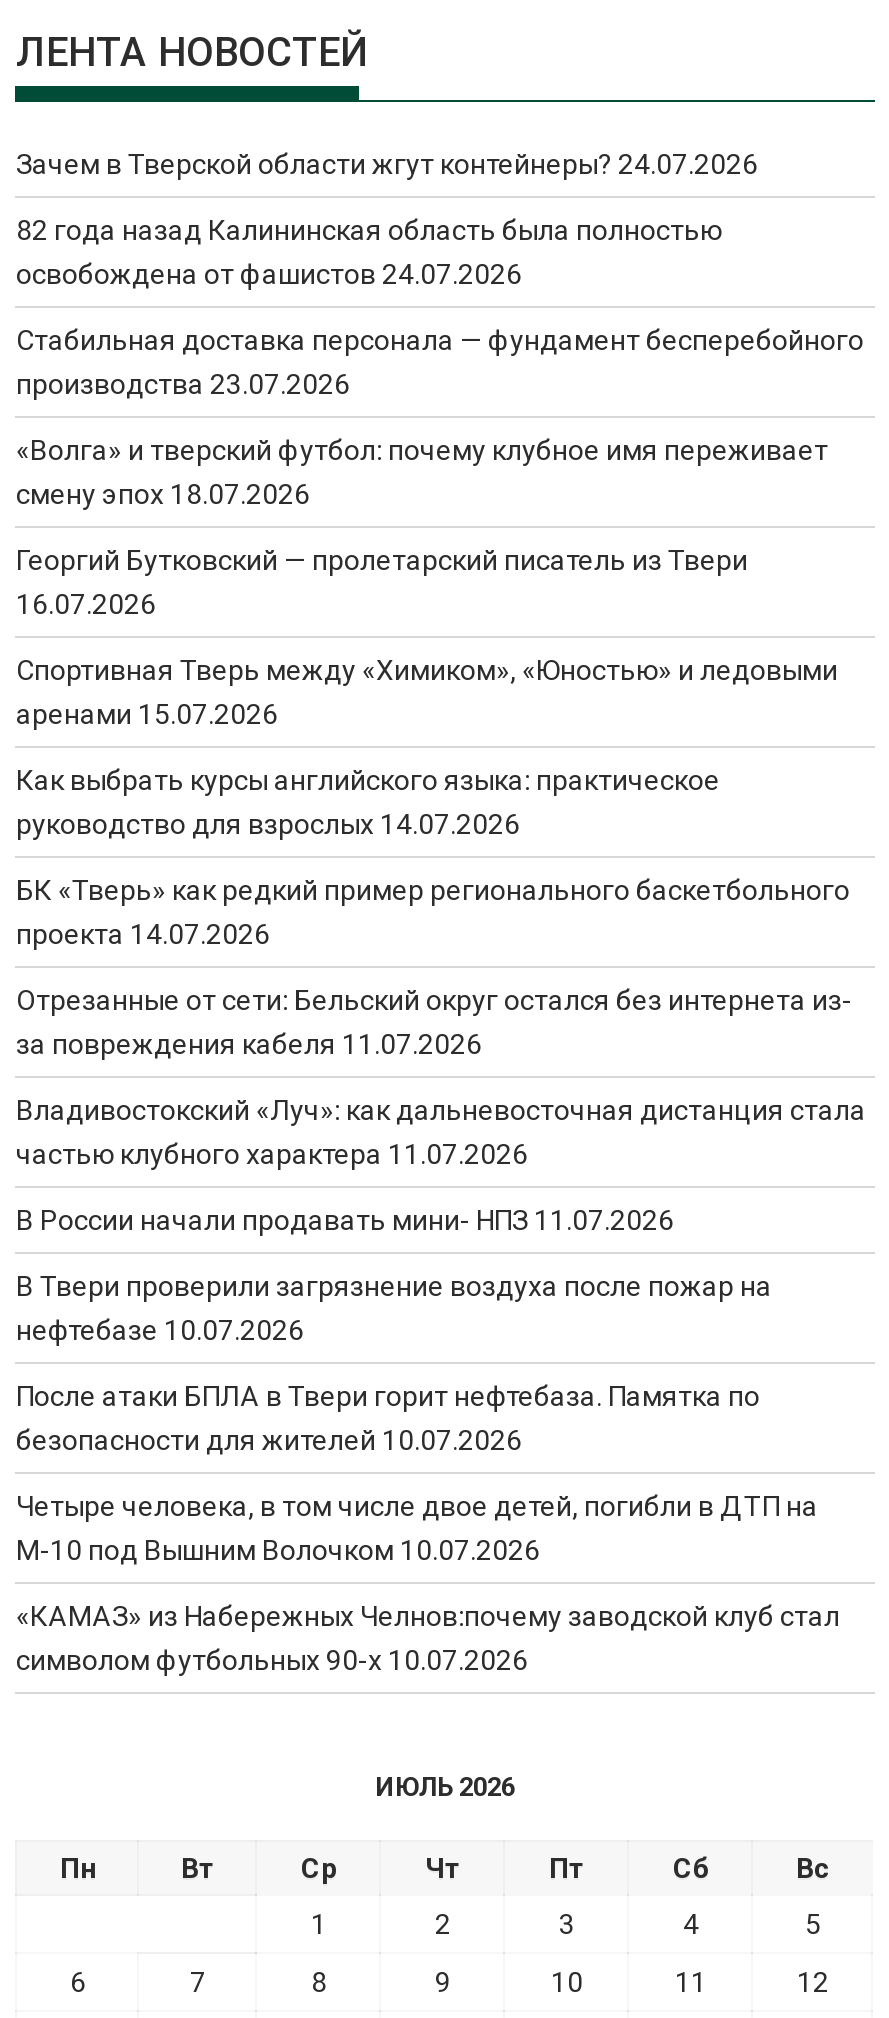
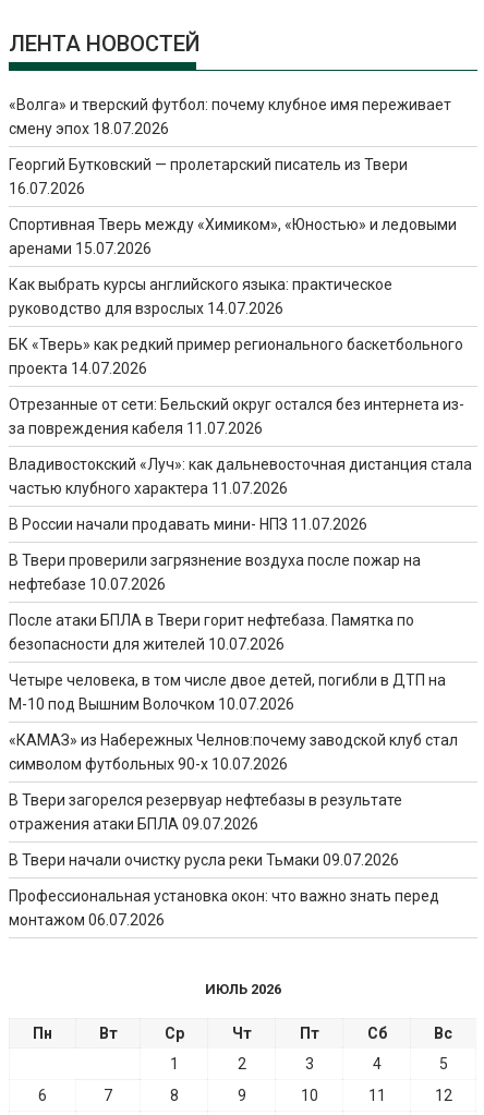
[16,148,864,400] Зачем в Тверской области жгут контейнеры? 24.07.2026 | 82 года назад Калининская область была полностью | освобождена от фашистов 24.07.2026 | Стабильная доставка персонала — фундамент бесперебойного | производства 23.07.2026 -> none
moved [16,434,866,1676] -> [9,96,473,773]: «Волга» и тверский футбол: почему клубное имя переживает | смену эпох 18.07.2026 | Георгий Бутковский — пролетарский писатель из Твери | ... | «КАМАЗ» из Набережных Челнов:почему заводской клуб стал | символом футбольных 90-х 10.07.2026
none -> [9,791,440,929] В Твери загорелся резервуар нефтебазы в результате | отражения атаки БПЛА 09.07.2026 | В Твери начали очистку русла реки Тьмаки 09.07.2026 | Профессиональная установка окон: что важно знать перед | монтажом 06.07.2026

